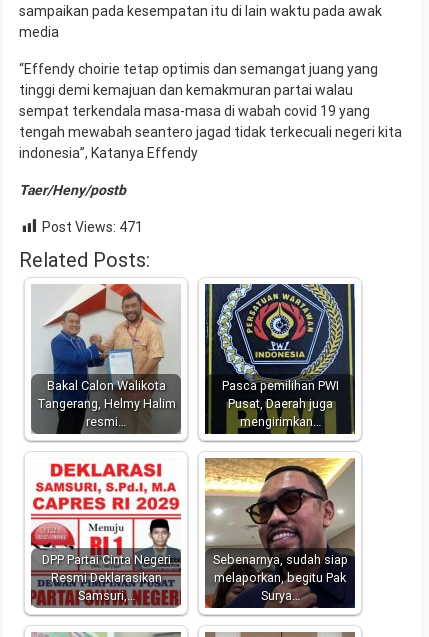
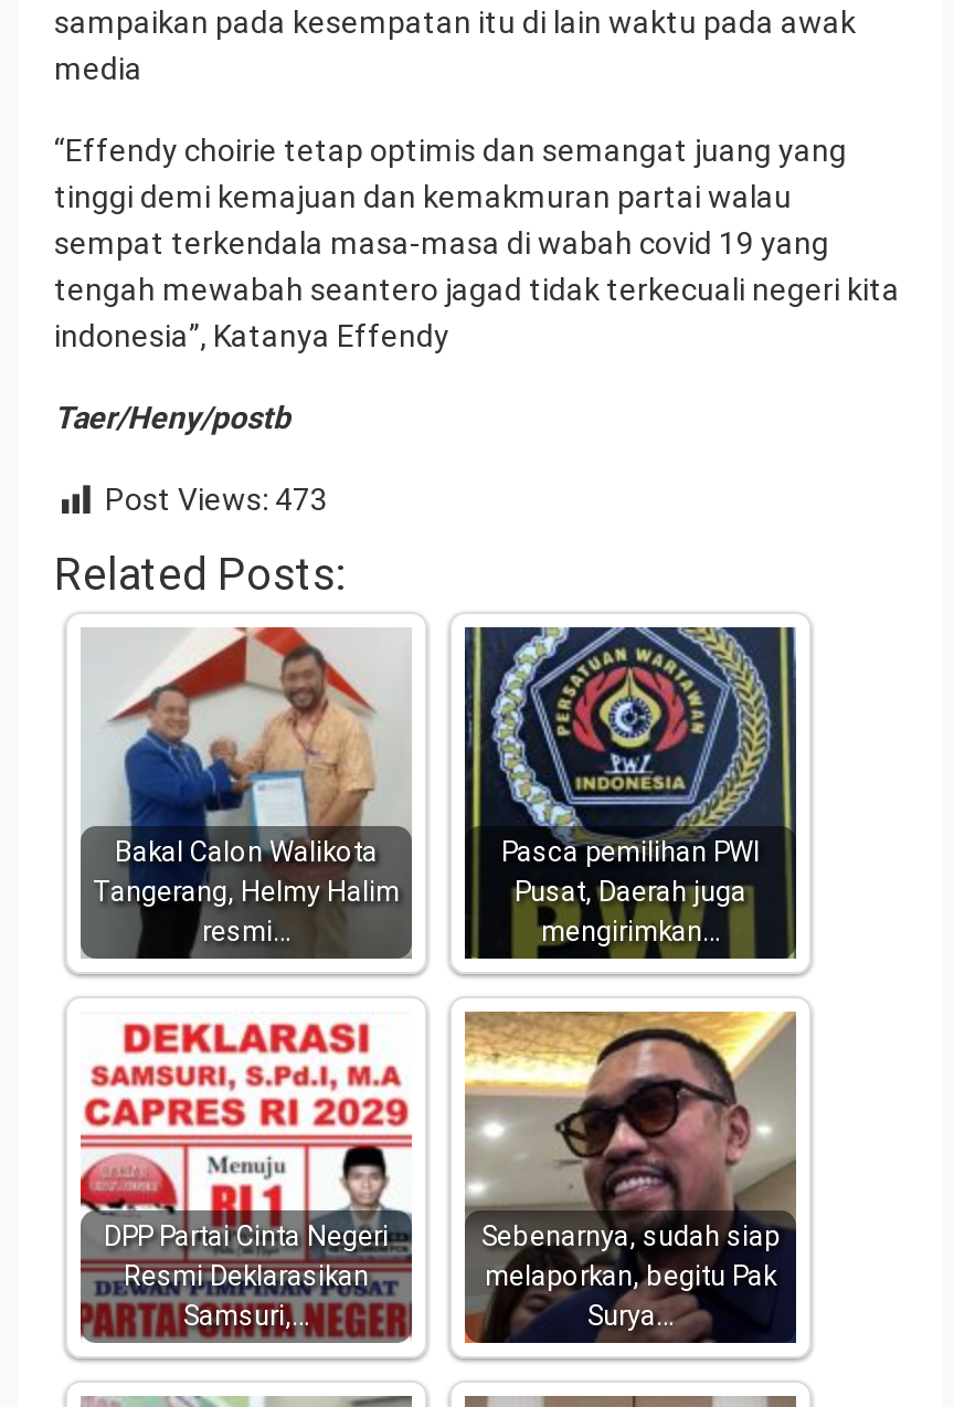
[42,219,143,235] Post Views: 471 -> [105,483,328,518] Post Views: 473

